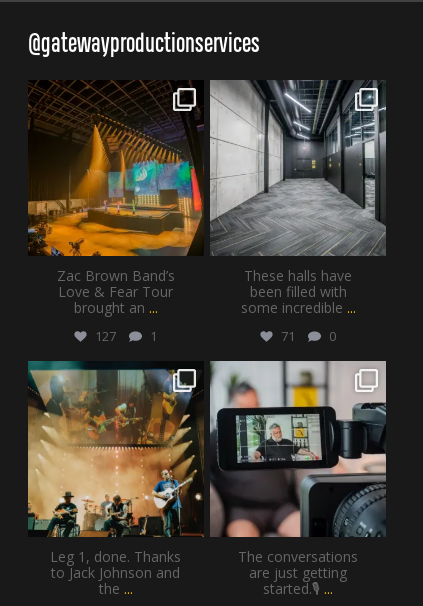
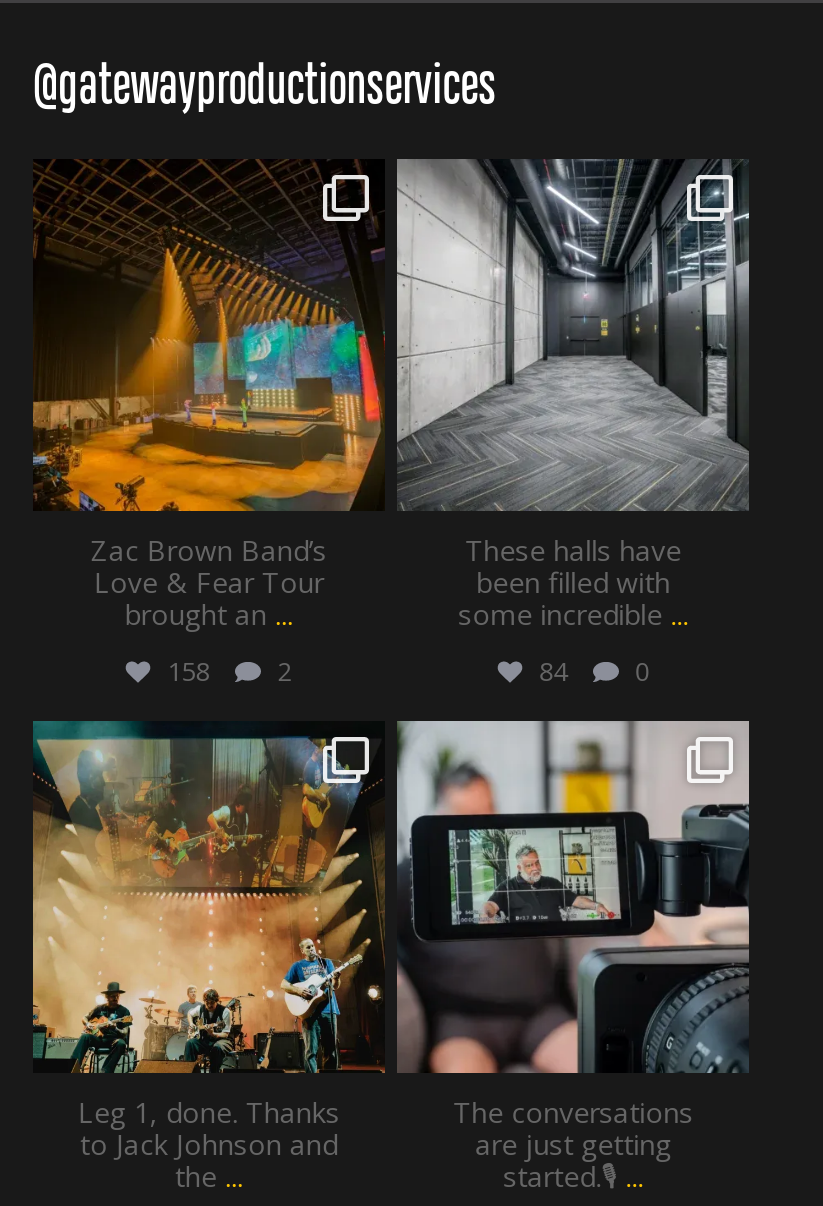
[95,327,119,345] 127 -> [168,653,216,689] 158
[150,327,157,345] 1 -> [278,653,292,689] 2
[281,327,336,345] 71 0 -> [539,653,649,689] 84 0

